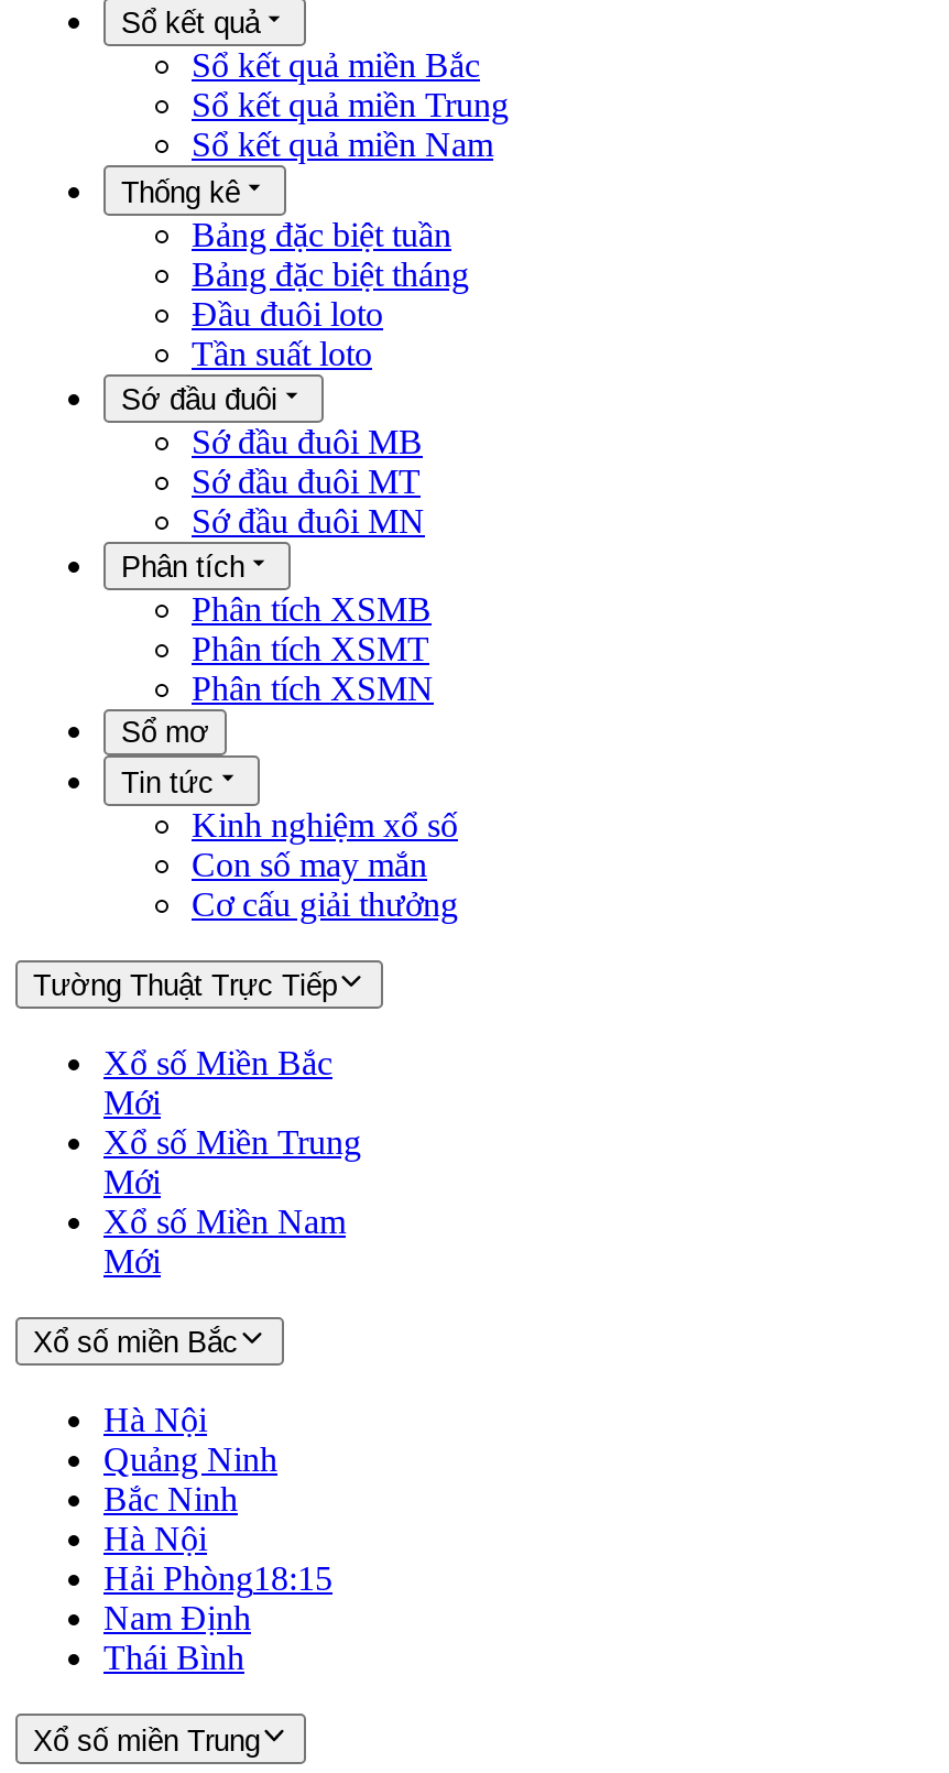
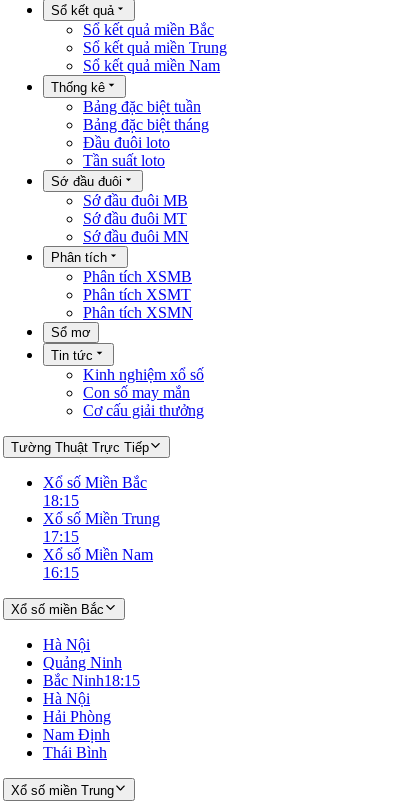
[103,1084,161,1121] Mới -> [43,492,79,509] 18:15
[103,1163,161,1200] Mới -> [43,528,79,545] 17:15
[103,1242,161,1280] Mới -> [43,564,79,581] 16:15
[103,1481,238,1518] Bắc Ninh -> [43,672,140,689] Bắc Ninh18:15
[103,1560,332,1597] Hải Phòng18:15 -> [43,708,111,725] Hải Phòng

